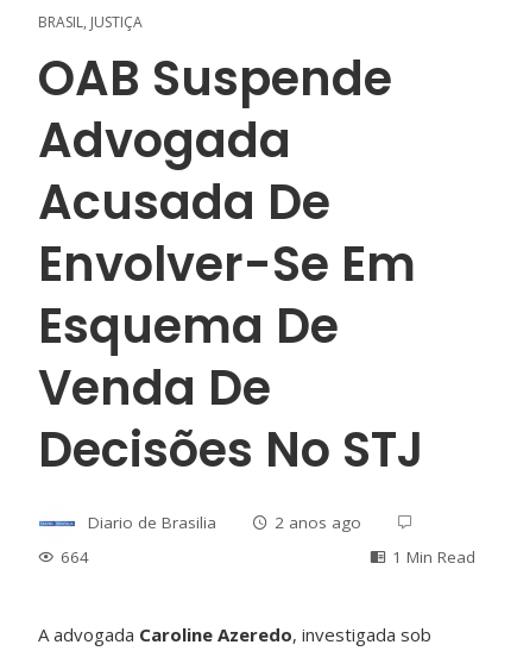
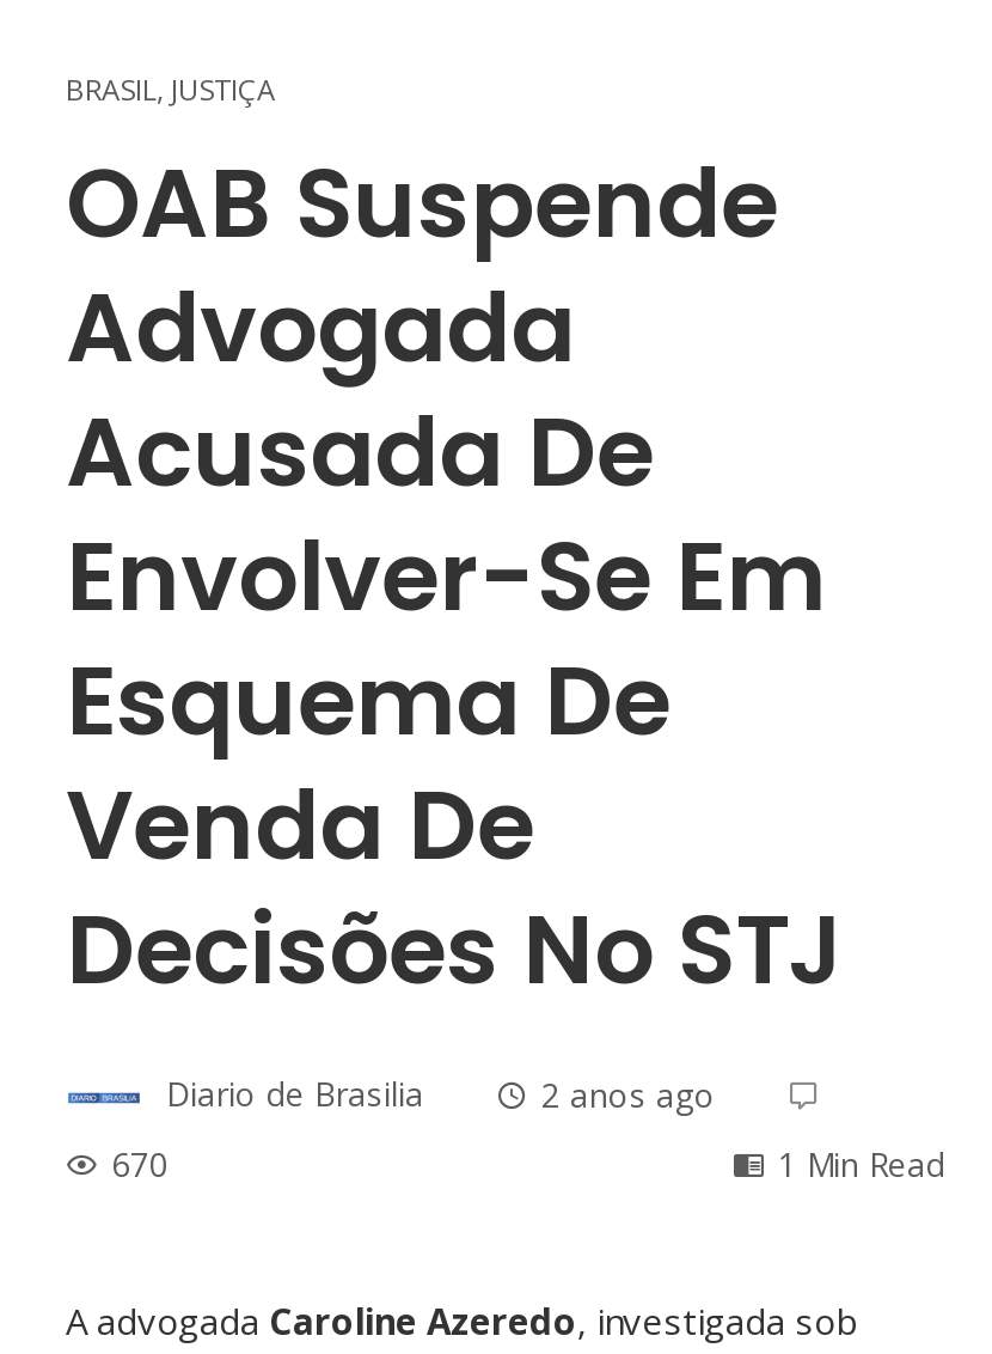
[61,546,89,568] 664 -> [111,1143,169,1187] 670

